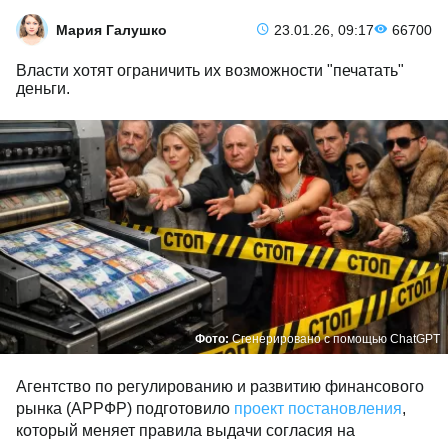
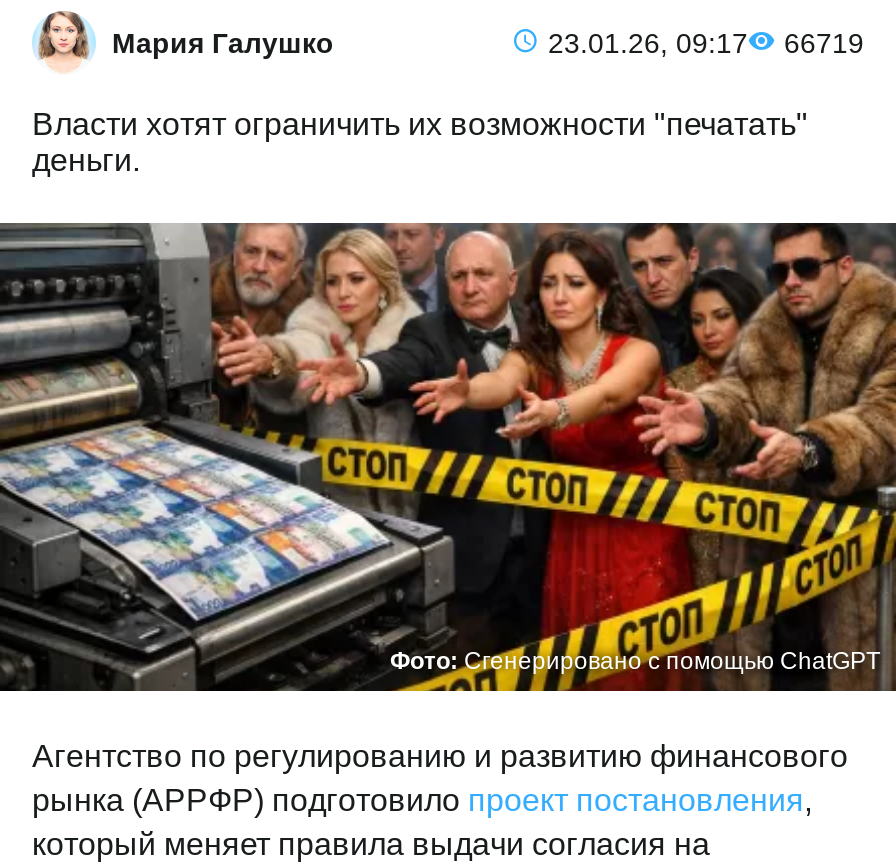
[274,22,432,38] 23.01.26, 09:17 66700 -> [548,27,864,59] 23.01.26, 09:17 66719

